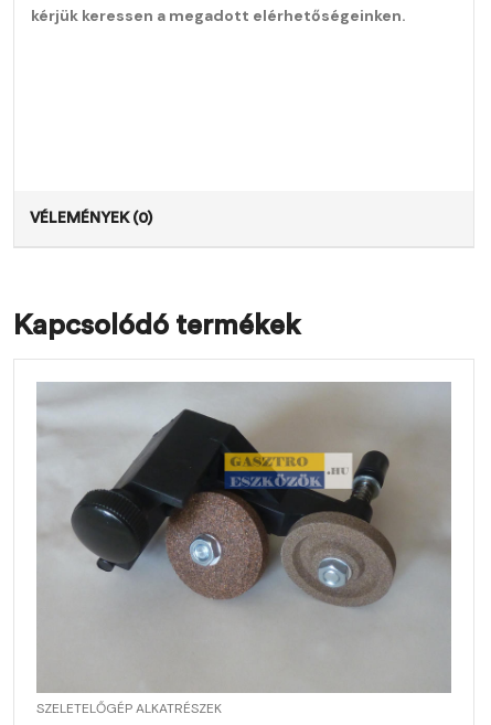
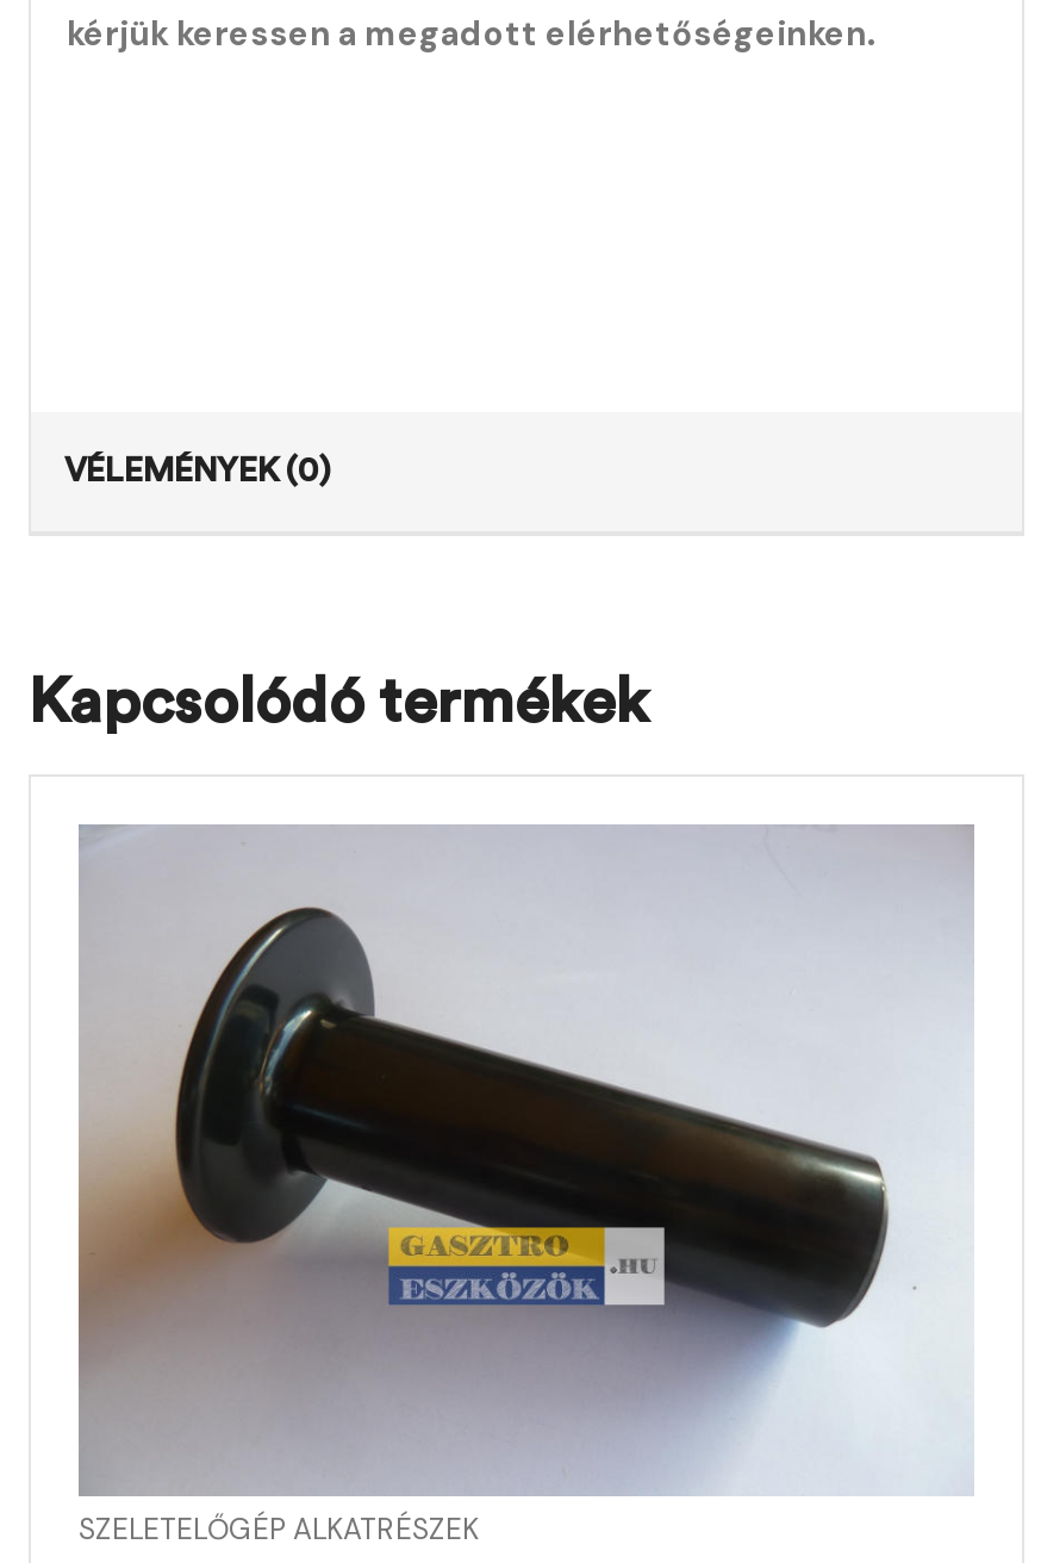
[38,383,451,693] [image] -> [79,829,972,1494] [image]

